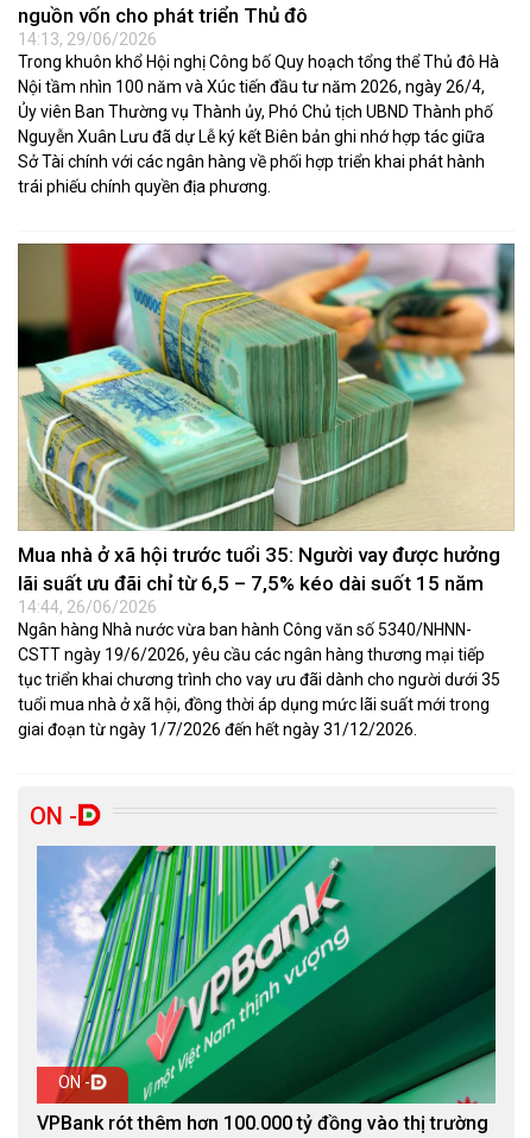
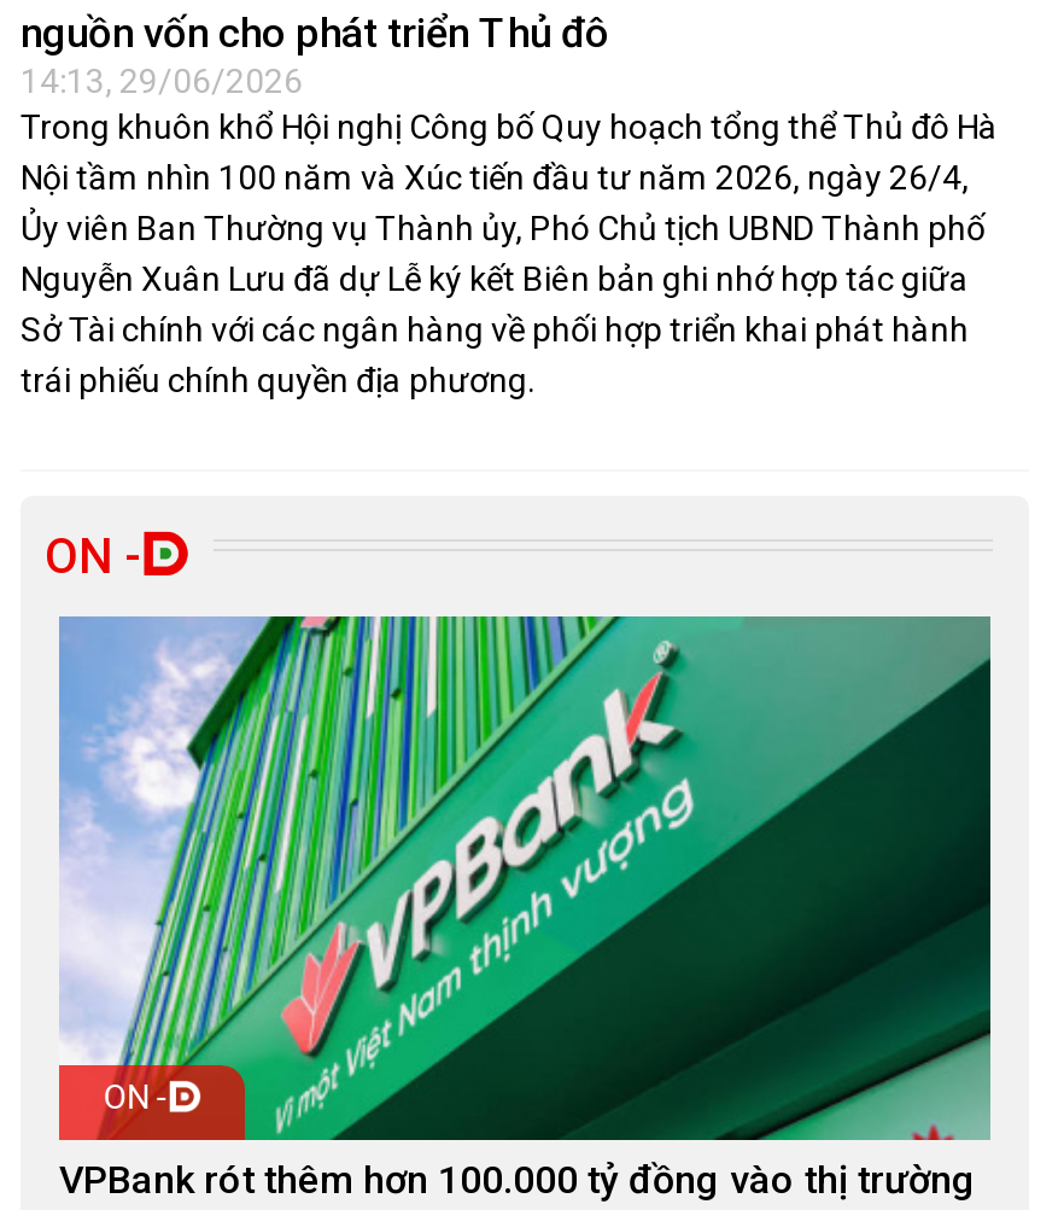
[17,242,516,738] [image] | Mua nhà ở xã hội trước tuổi 35: Người vay được hưởng | lãi suất ưu đãi chỉ từ 6,5 – 7,5% kéo dài suốt 15 năm | 14:44, 26/06/2026 | Ngân hàng Nhà nước vừa ban hành Công văn số 5340/NHNN- | CSTT ngày 19/6/2026, yêu cầu các ngân hàng thương mại tiếp | tục triển khai chương trình cho vay ưu đãi dành cho người dưới 35 | tuổi mua nhà ở xã hội, đồng thời áp dụng mức lãi suất mới trong | giai đoạn từ ngày 1/7/2026 đến hết ngày 31/12/2026. -> none

